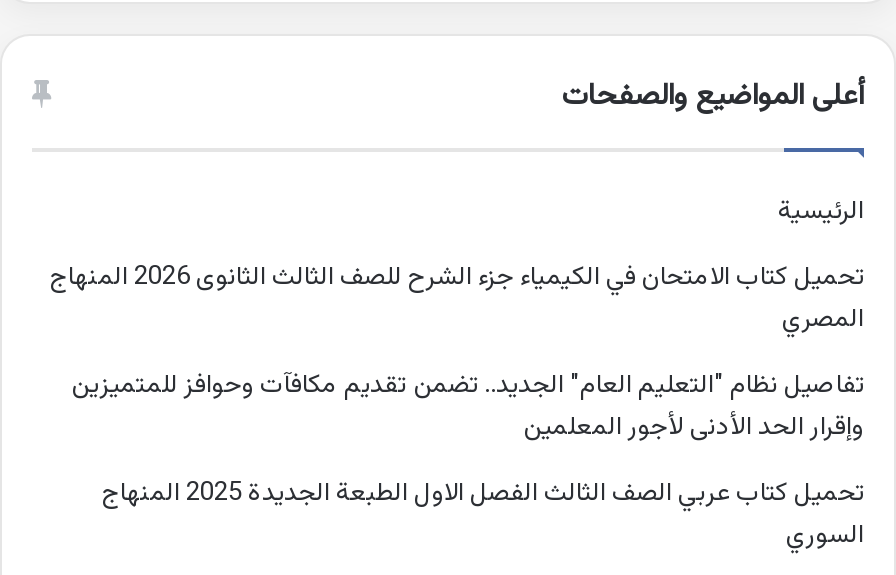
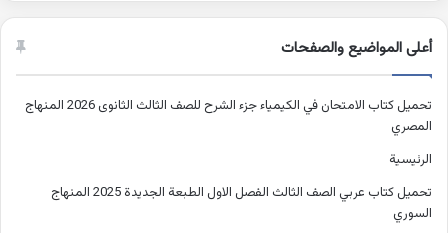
moved [778,192,864,232] -> [389,150,432,170]: الرئيسية
[72,366,864,448] تفاصيل نظام "التعليم العام" الجديد.. تضمن تقديم مكافآت وحوافز للمتميزين | وإقرار الحد الأدنى لأجور المعلمين -> none

